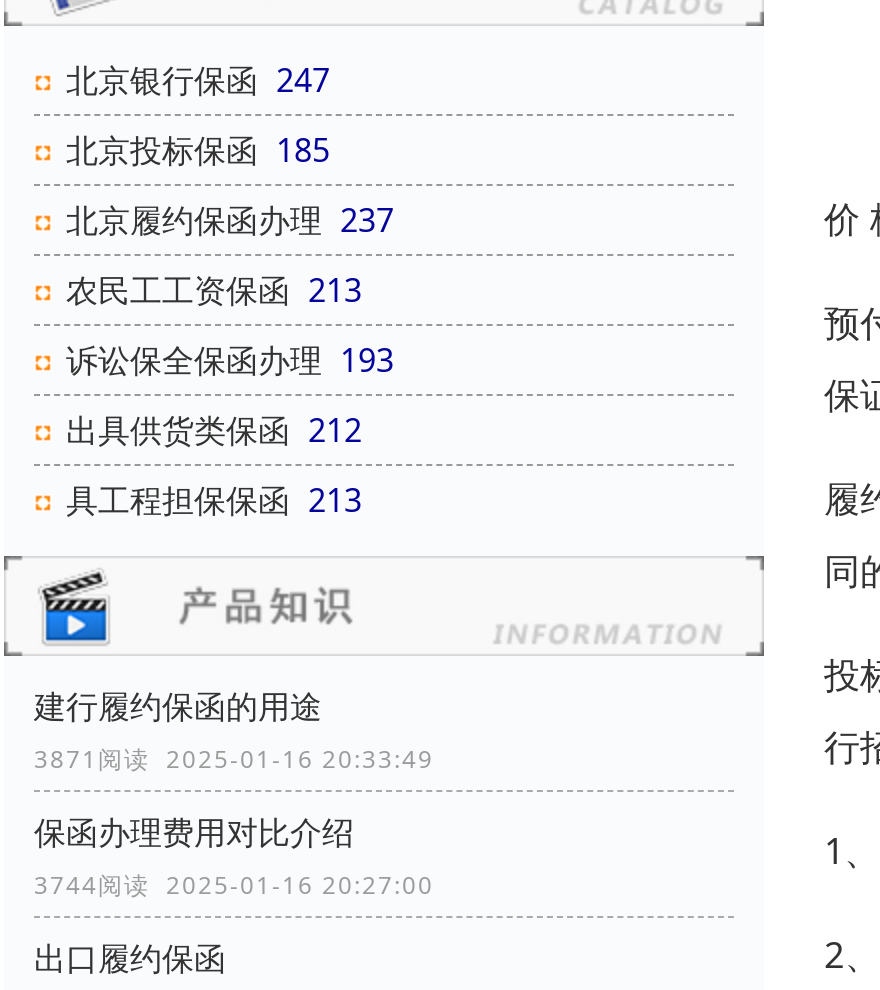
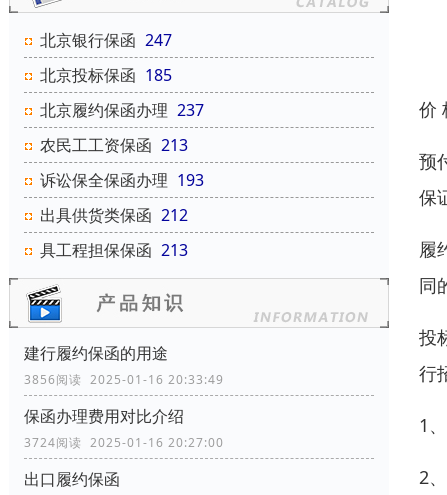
[34,742,434,776] 3871阅读 2025-01-16 20:33:49 -> [24,371,224,388] 3856阅读 2025-01-16 20:33:49
[34,868,434,902] 3744阅读 2025-01-16 20:27:00 -> [24,434,224,451] 3724阅读 2025-01-16 20:27:00

